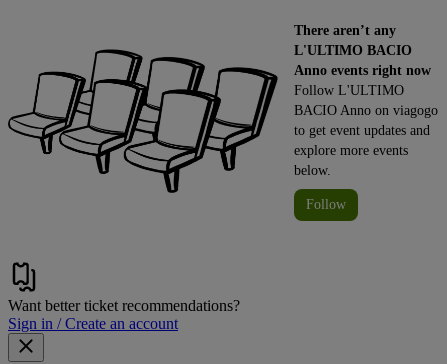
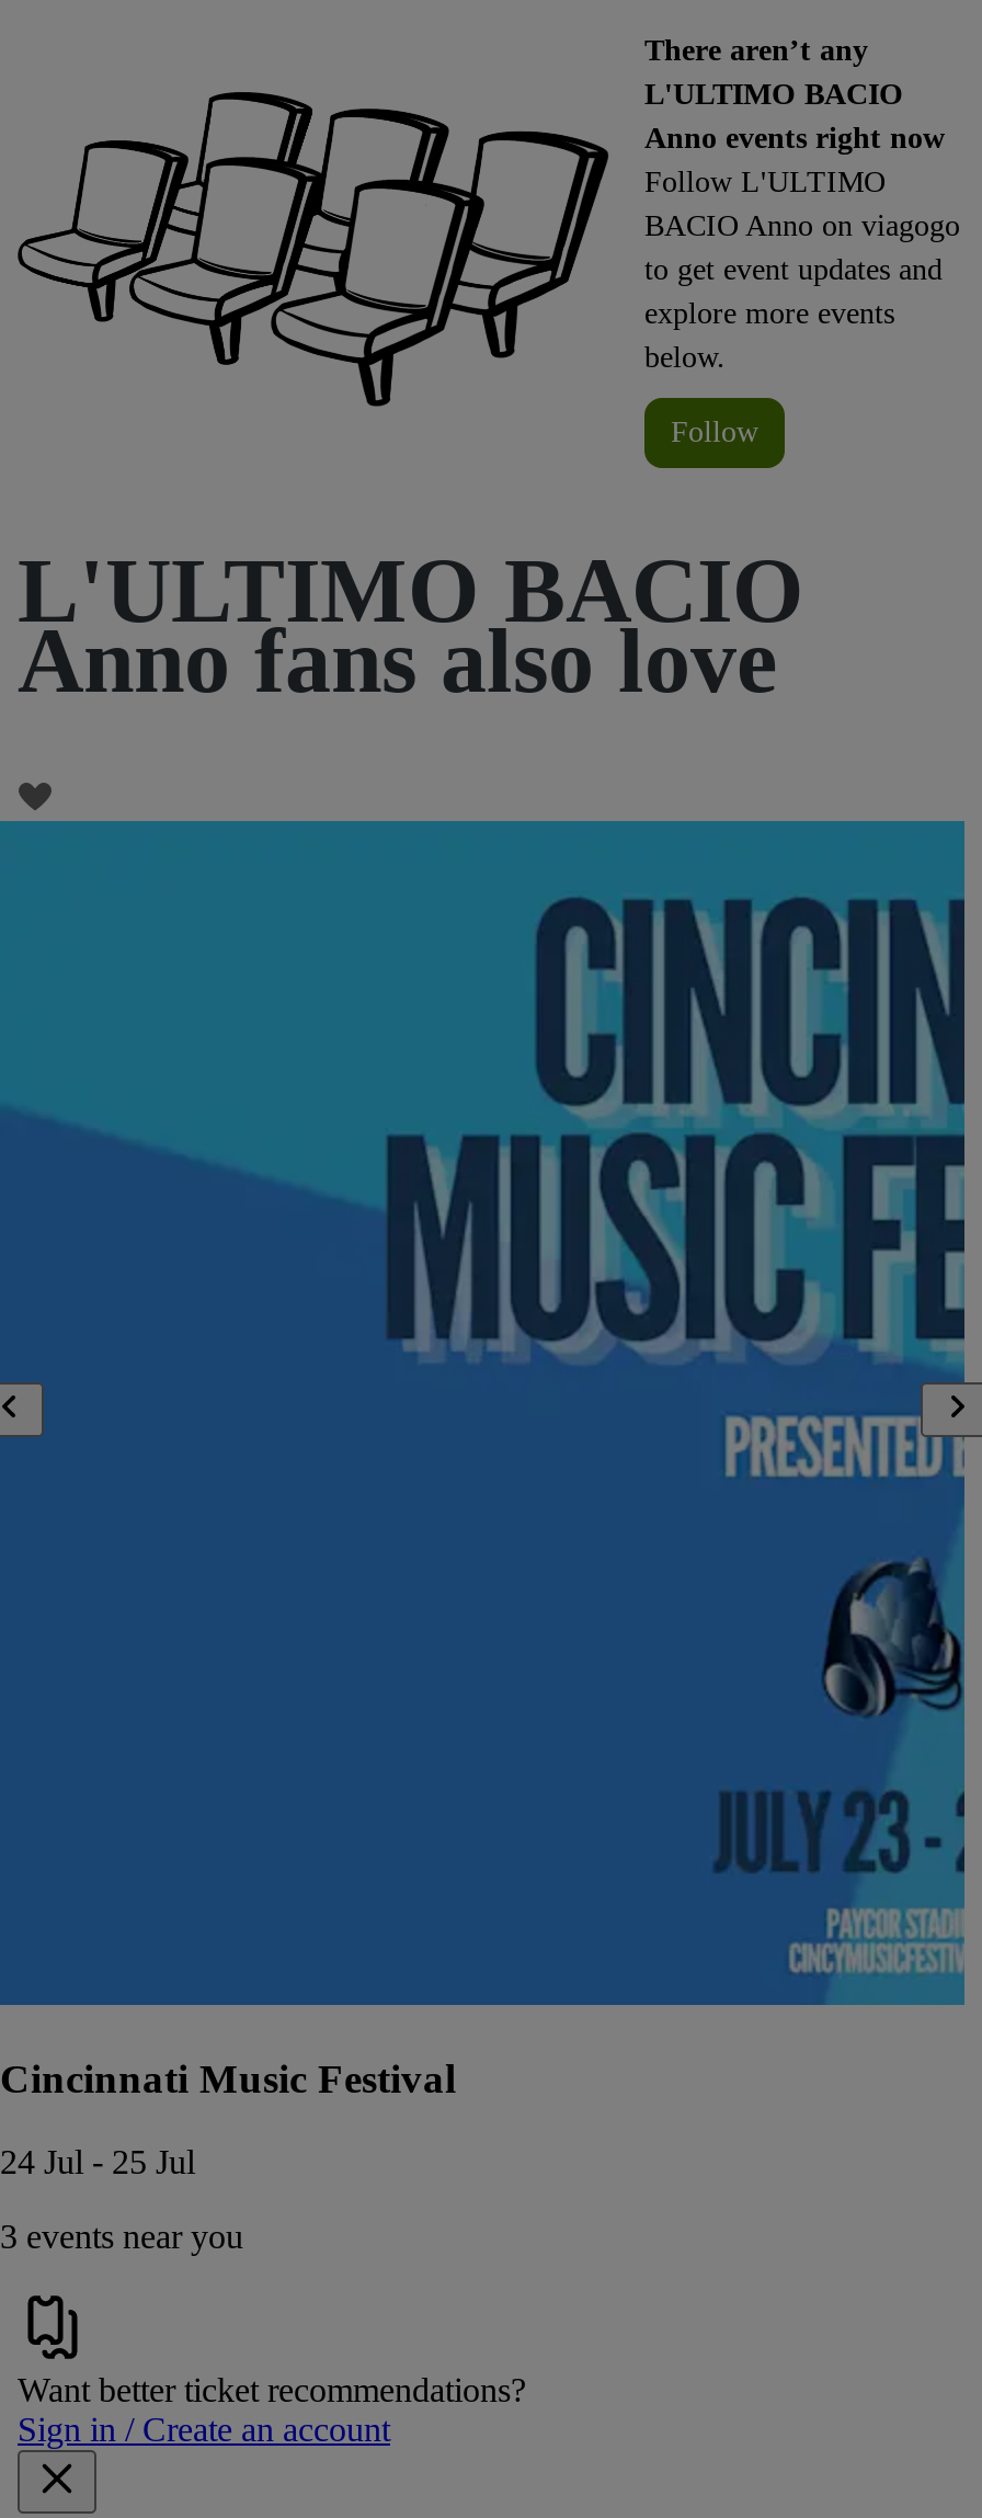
none -> [0,782,975,2256] [image] | Cincinnati Music Festival | 24 Jul - 25 Jul | 3 events near you
none -> [18,540,804,711] L'ULTIMO BACIO | Anno fans also love

